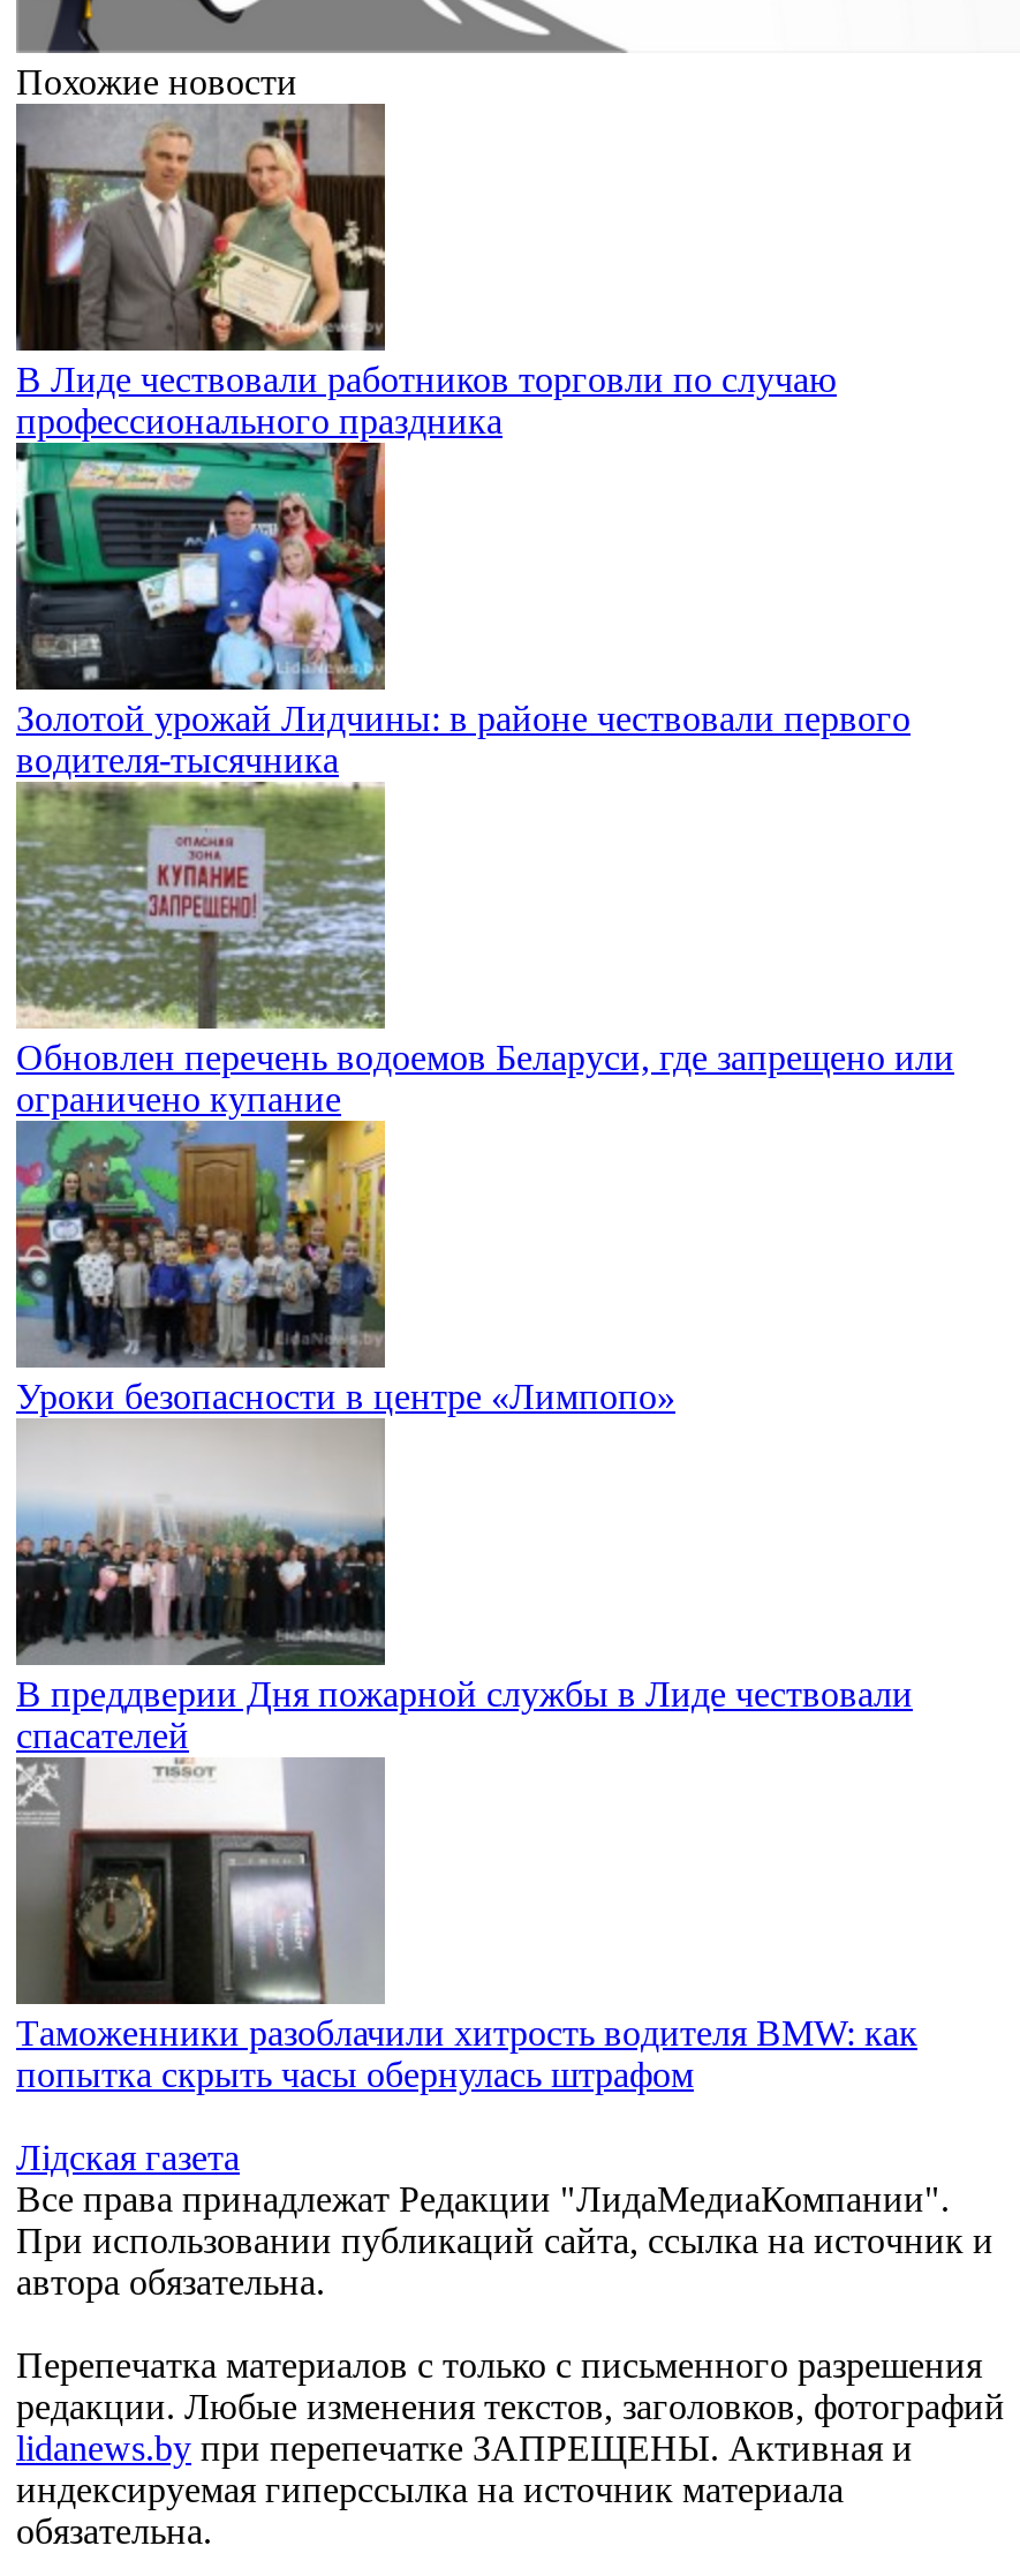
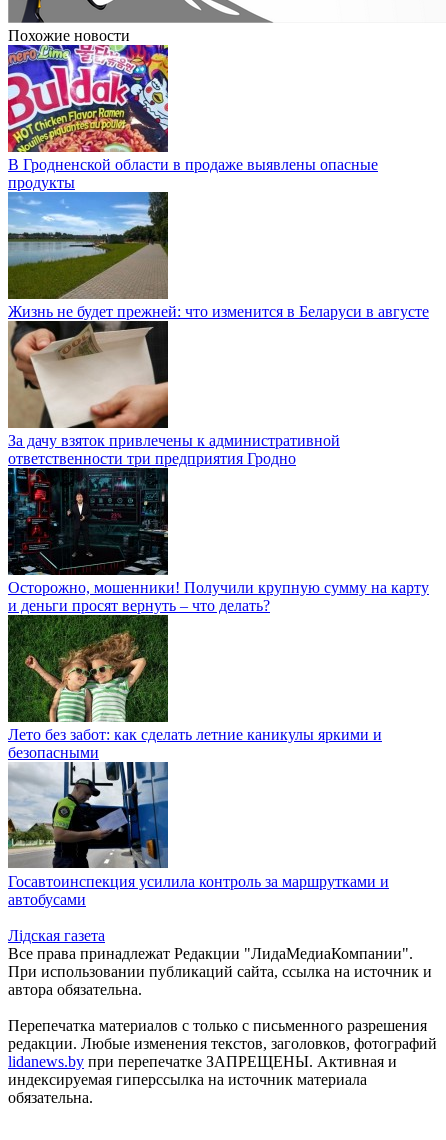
[14,101,837,440] [image] | В Лиде чествовали работников торговли по случаю | профессионального праздника -> [7,44,378,191] [image] | В Гродненской области в продаже выявлены опасные | продукты
[14,457,911,779] [image] | Золотой урожай Лидчины: в районе чествовали первого | водителя-тысячника -> [7,198,429,320] [image] | Жизнь не будет прежней: что изменится в Беларуси в августе
[16,754,954,1118] [image] | Обновлен перечень водоемов Беларуси, где запрещено или | ограничено купание -> [8,327,340,467] [image] | За дачу взяток привлечены к административной | ответственности три предприятия Гродно
[14,1093,675,1416] [image] | Уроки безопасности в центре «Лимпопо» -> [7,474,429,614] [image] | Осторожно, мошенники! Получили крупную сумму на карту | и деньги просят вернуть – что делать?
[14,1432,913,1755] [image] | В преддверии Дня пожарной службы в Лиде чествовали | спасателей -> [7,621,382,761] [image] | Лето без забот: как сделать летние каникулы яркими и | безопасными
[16,1757,917,2094] [image] | Таможенники разоблачили хитрость водителя BMW: как | попытка скрыть часы обернулась штрафом -> [8,761,389,908] [image] | Госавтоинспекция усилила контроль за маршрутками и | автобусами

